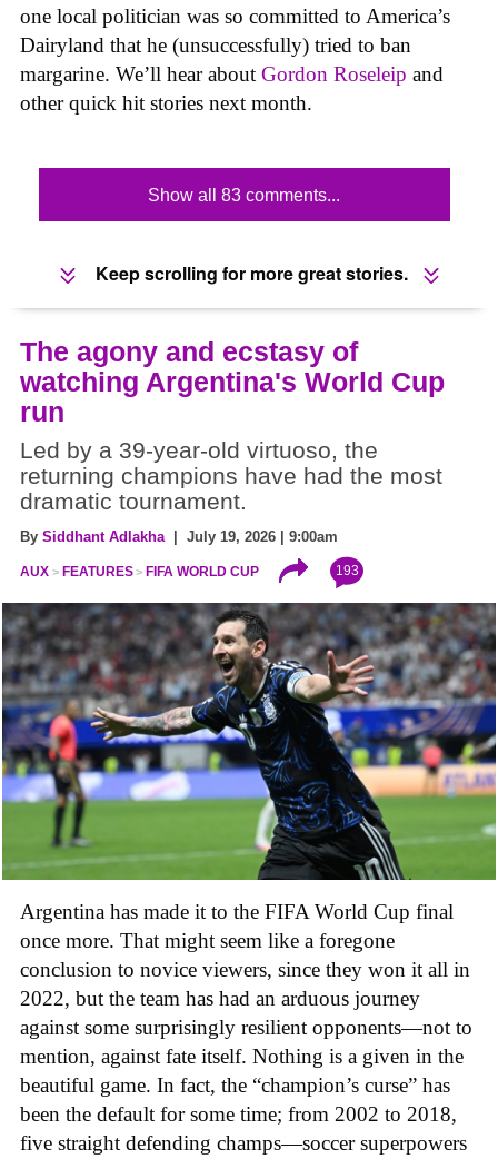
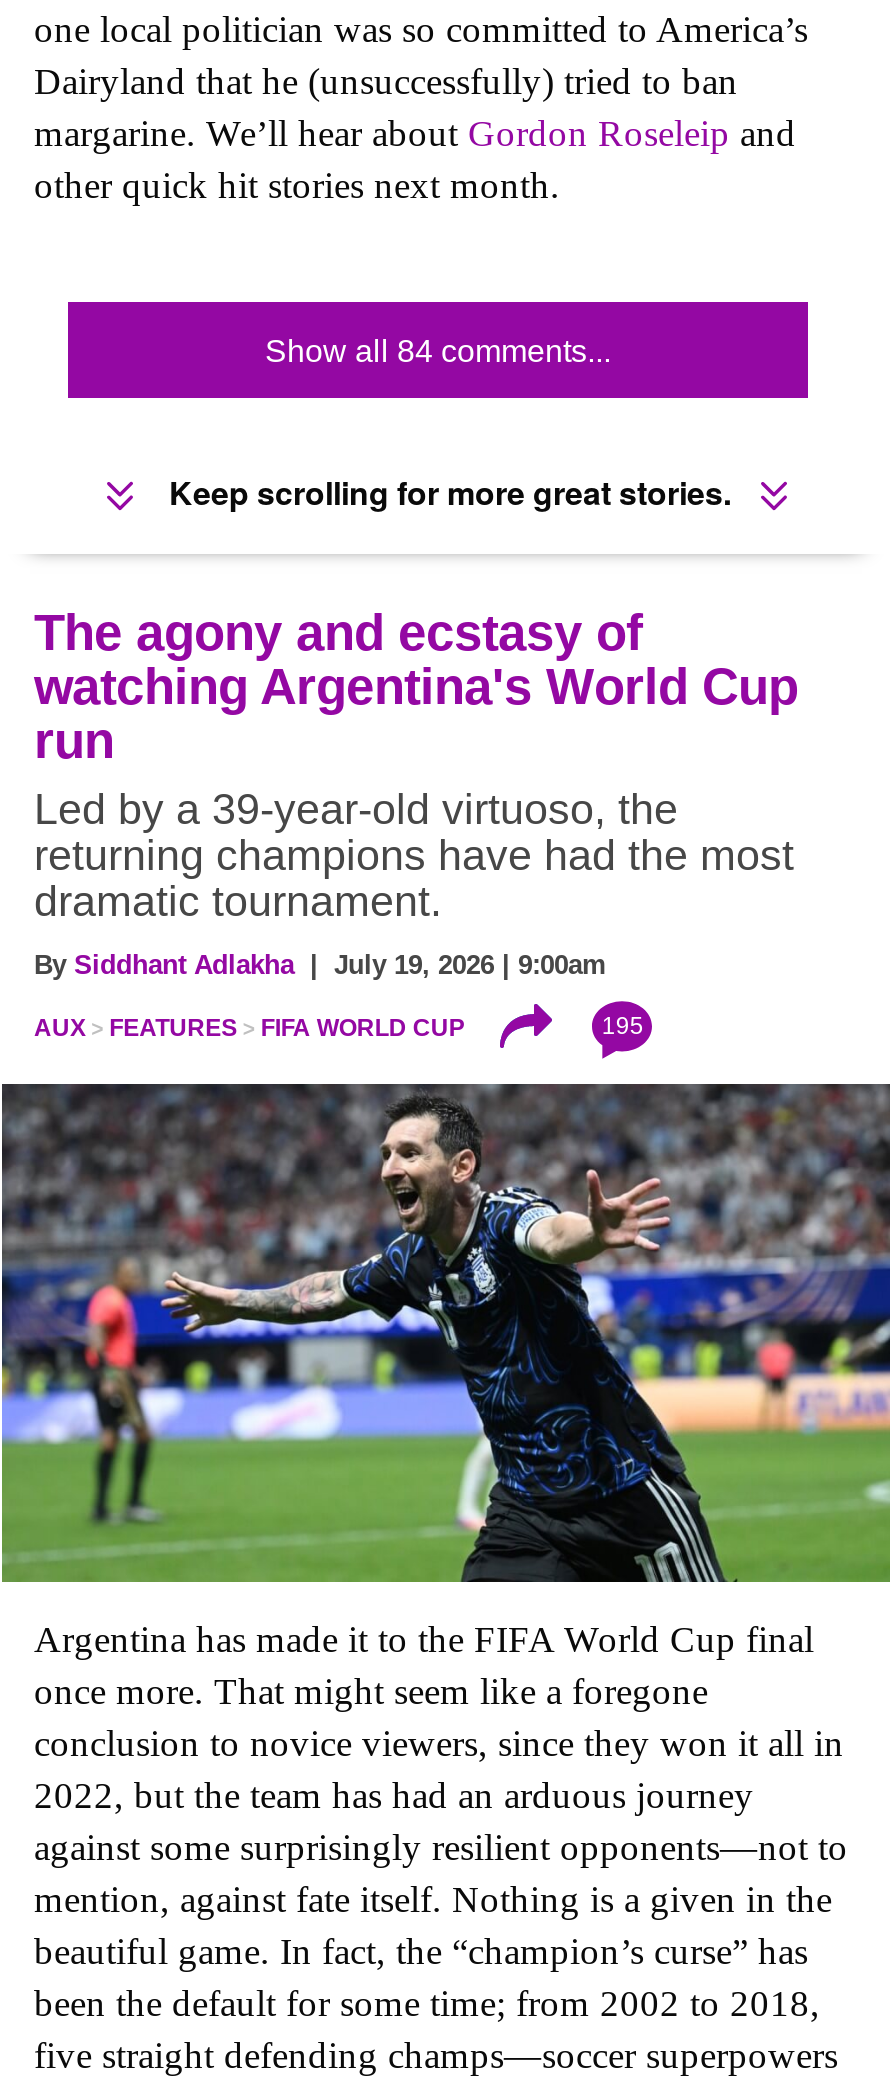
[148,185,341,204] Show all 83 comments... -> [265,333,611,367] Show all 84 comments...
[335,563,359,578] 193 -> [602,1012,644,1040] 195

